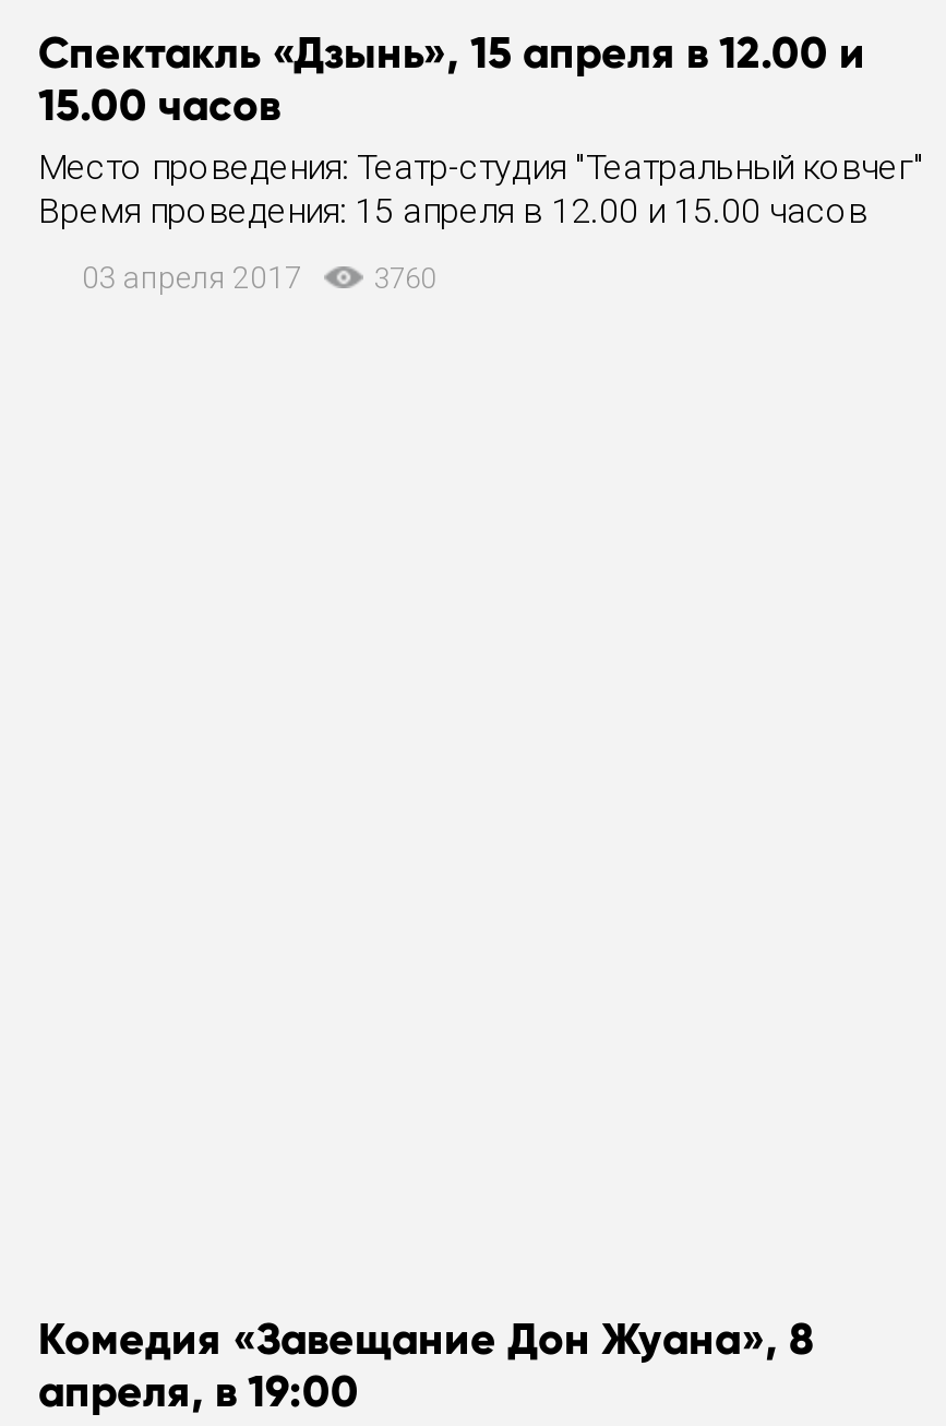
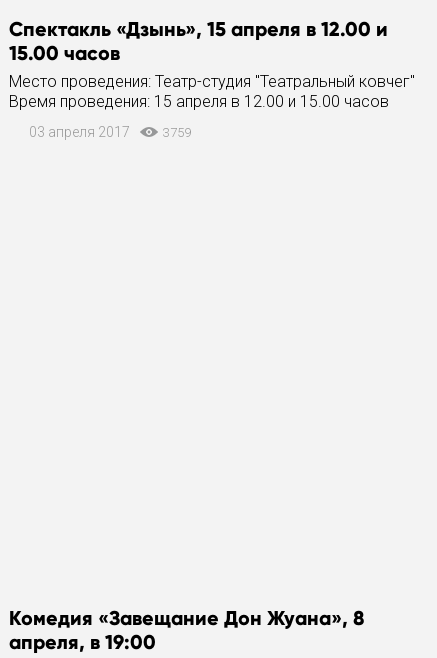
[82,260,435,295] 03 апреля 2017 3760 -> [29,124,191,140] 03 апреля 2017 3759

